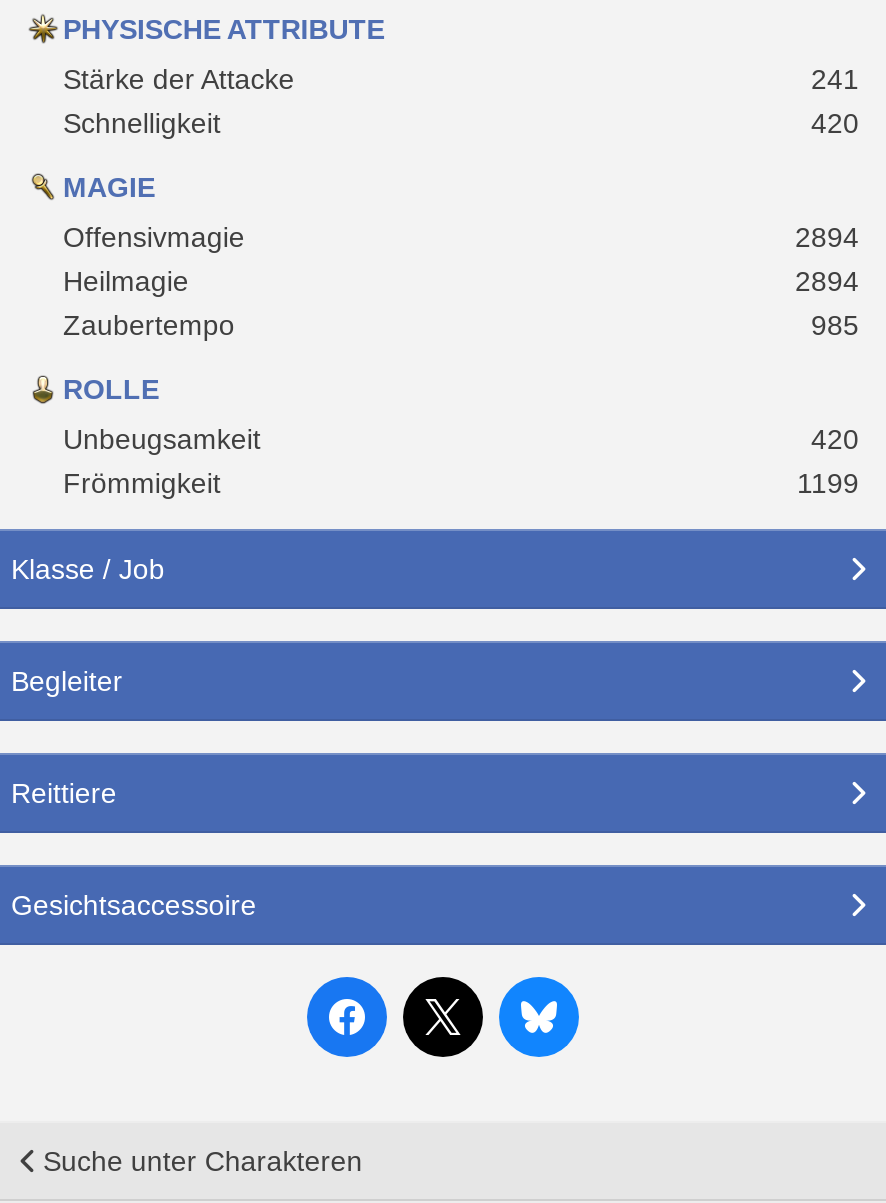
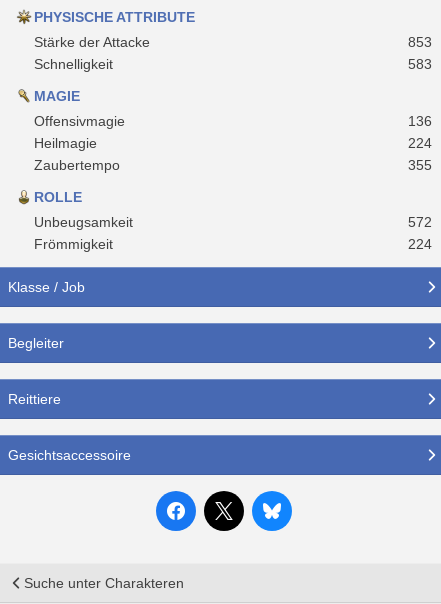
[811,62,859,94] 241 -> [408,34,432,50] 853
[811,106,859,138] 420 -> [408,56,432,72] 583
[795,220,859,252] 2894 -> [408,113,432,129] 136
[795,264,859,296] 2894 -> [408,135,432,151] 224
[811,308,859,340] 985 -> [408,157,432,173] 355
[811,422,859,454] 420 -> [408,214,432,230] 572
[797,466,859,498] 1199 -> [408,236,432,252] 224

